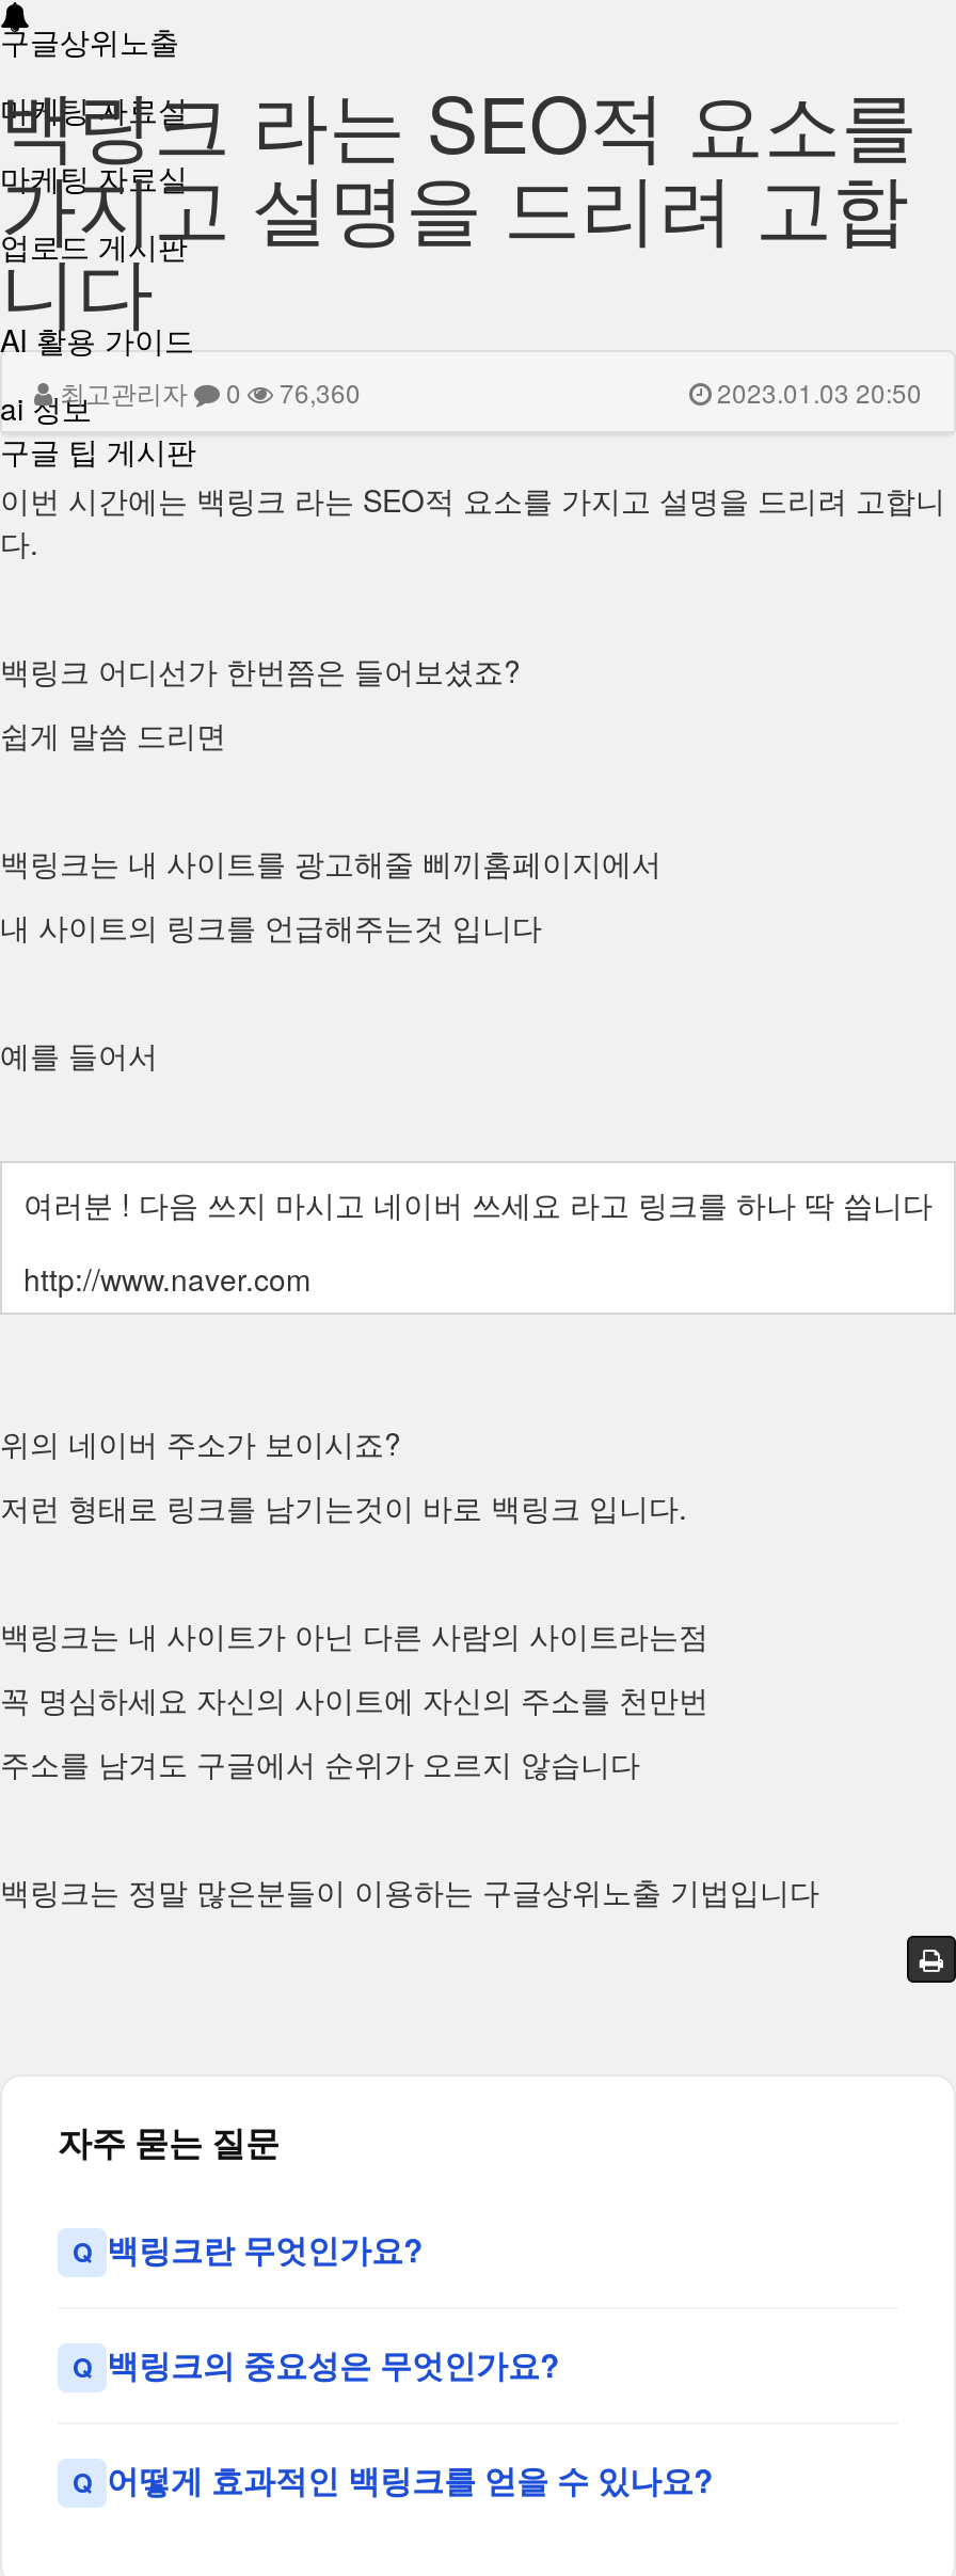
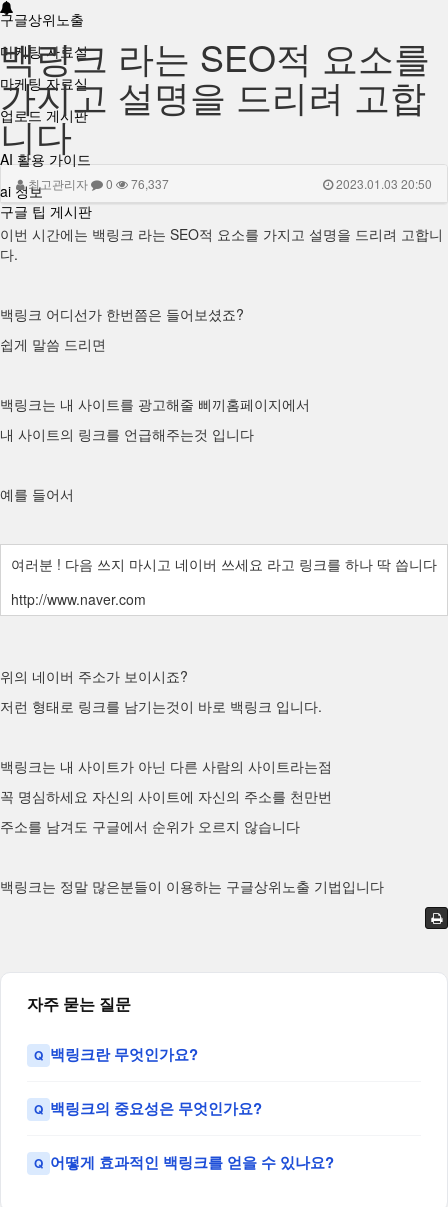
[273,373,361,410] 76,360 -> [128,175,169,192] 76,337

